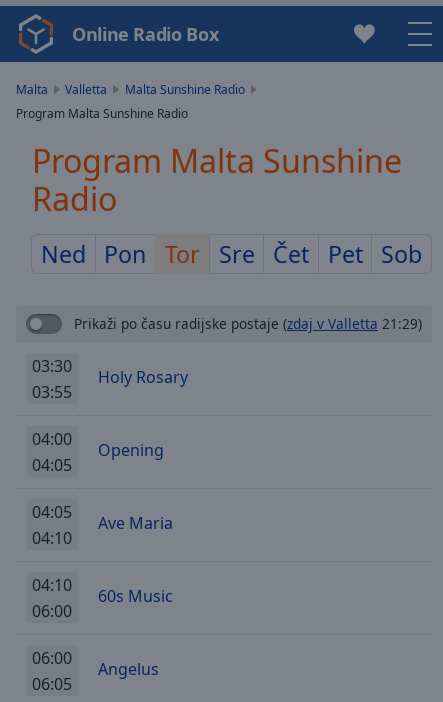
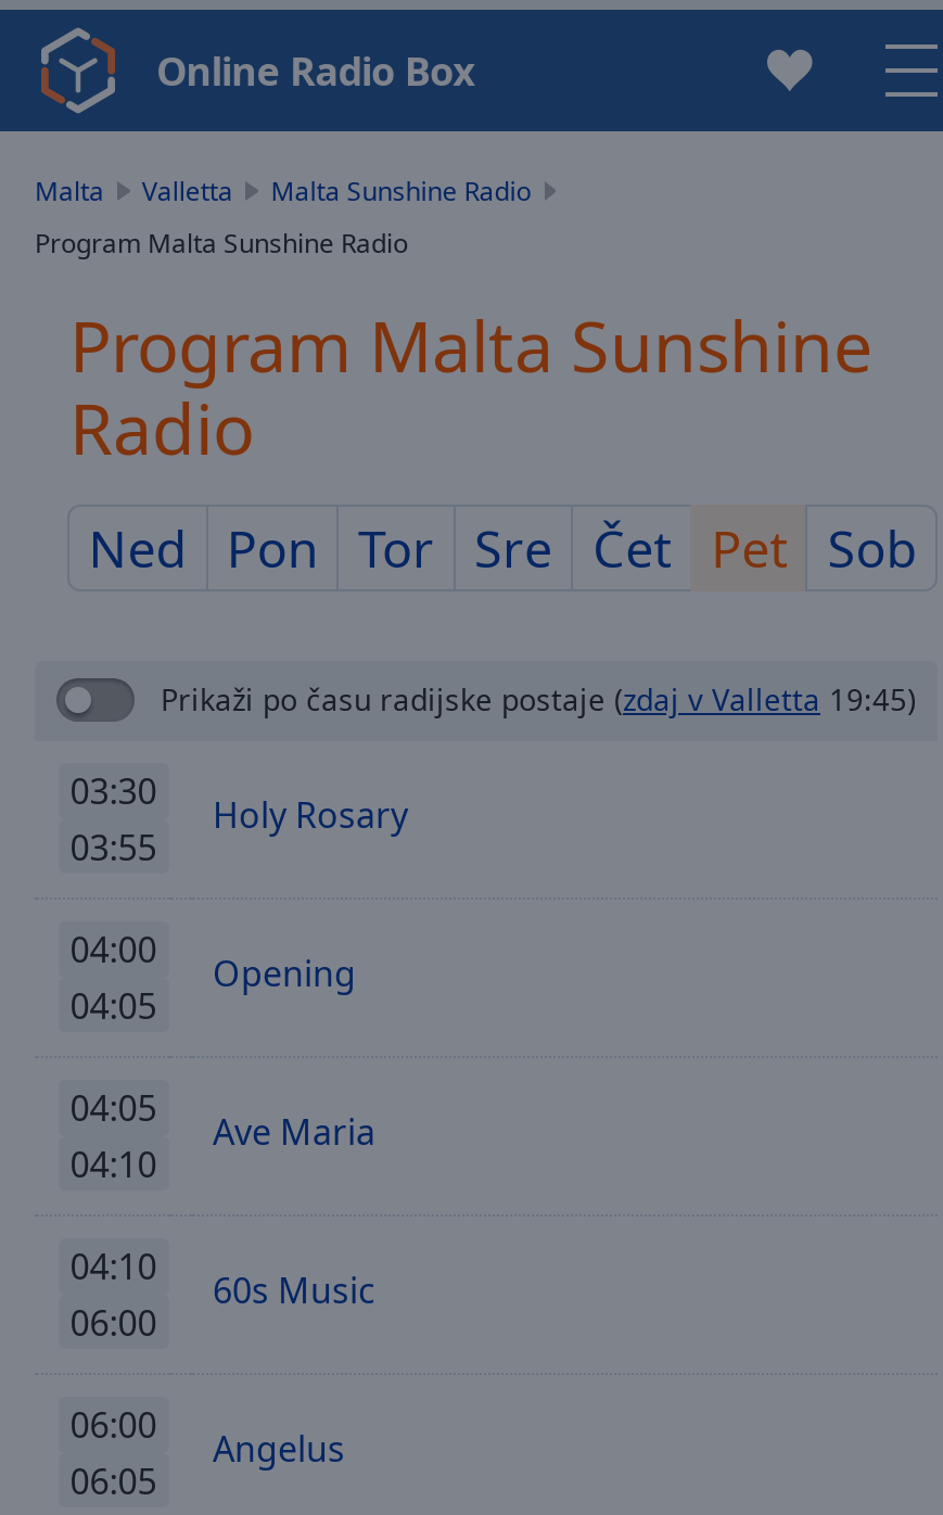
[74,314,422,333] Prikaži po času radijske postaje (zdaj v Valletta 21:29) -> [161,678,916,719] Prikaži po času radijske postaje (zdaj v Valletta 19:45)

